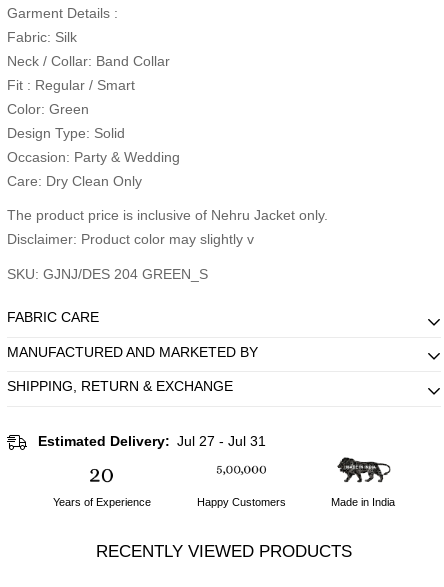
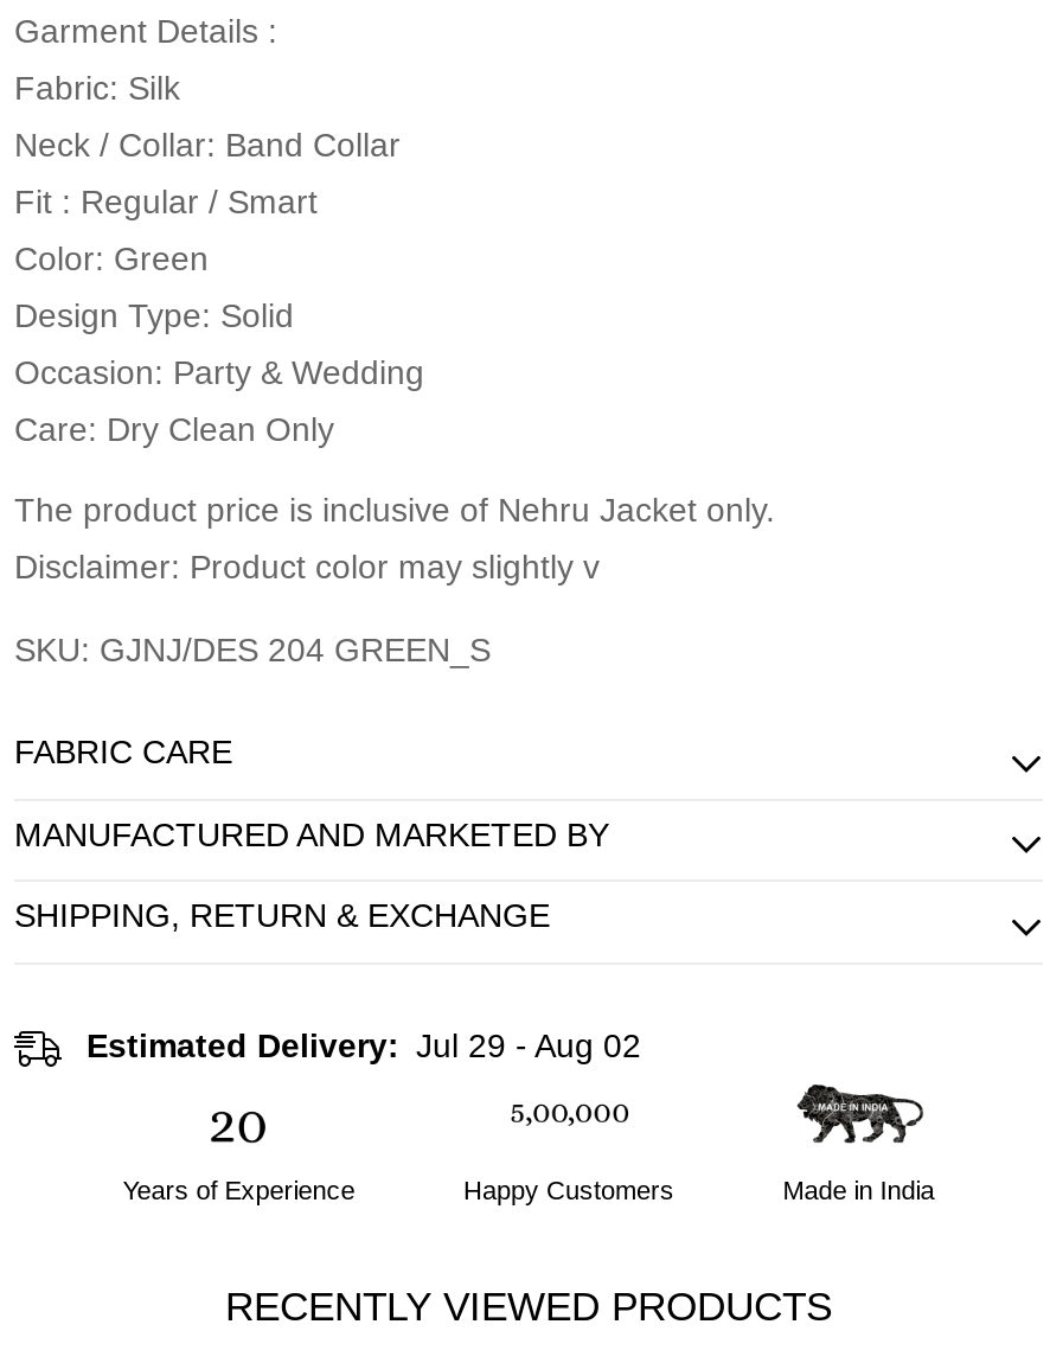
[37,433,265,449] Estimated Delivery: Jul 27 - Jul 31 -> [87,1026,641,1064] Estimated Delivery: Jul 29 - Aug 02

